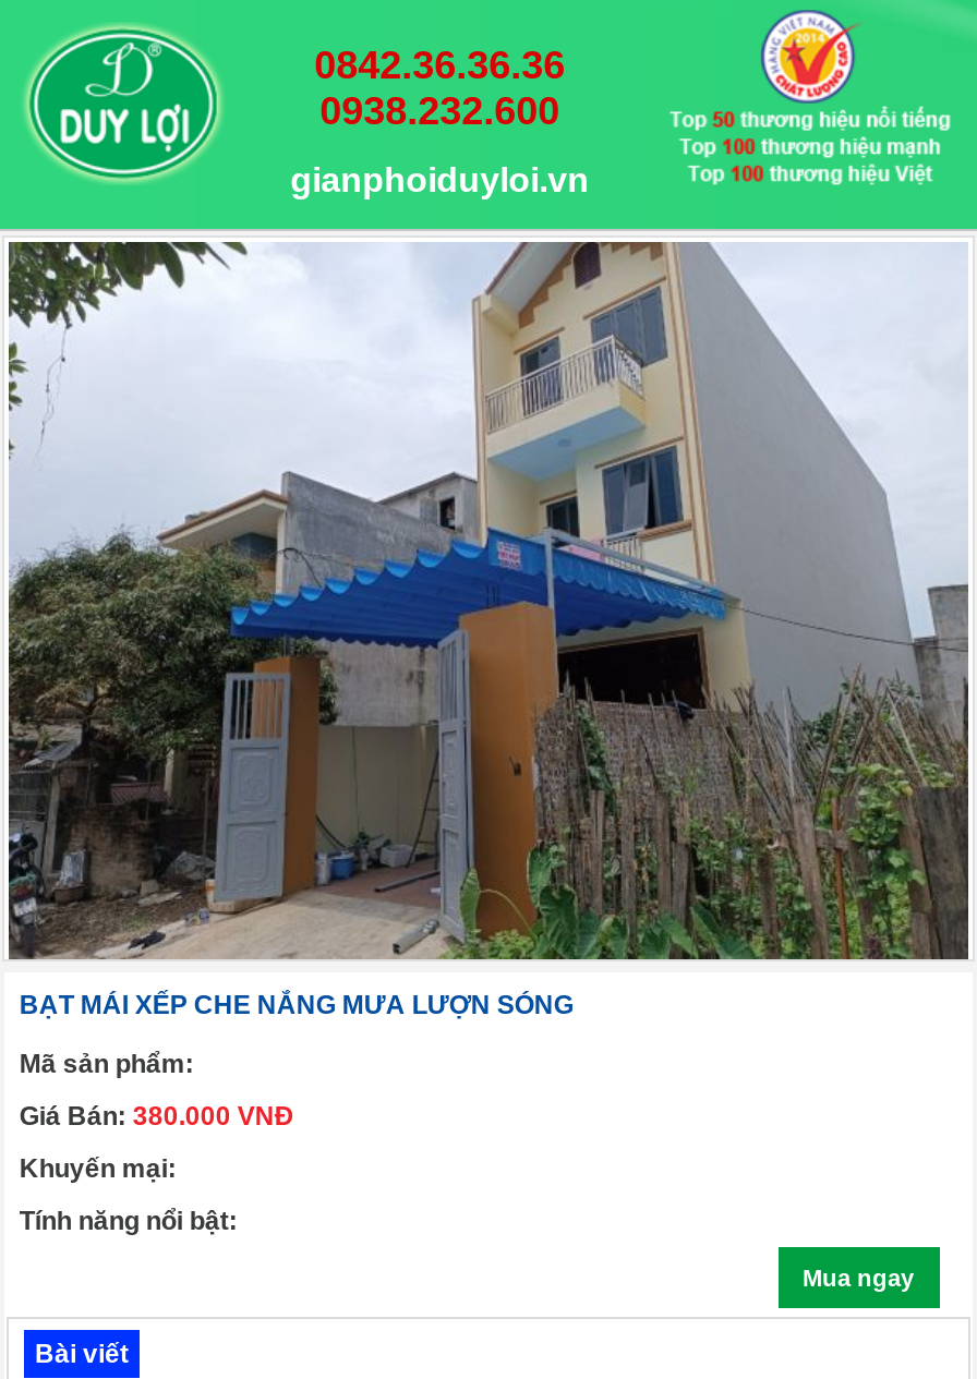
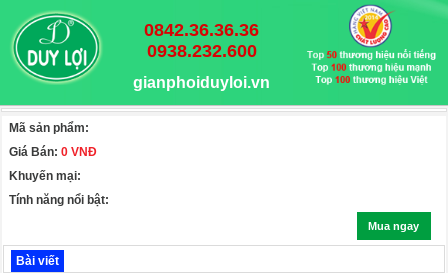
[7,240,970,1020] [image] | BẠT MÁI XẾP CHE NẮNG MƯA LƯỢN SÓNG -> none
[19,1100,294,1131] Giá Bán: 380.000 VNĐ -> [9,145,97,159] Giá Bán: 0 VNĐ

